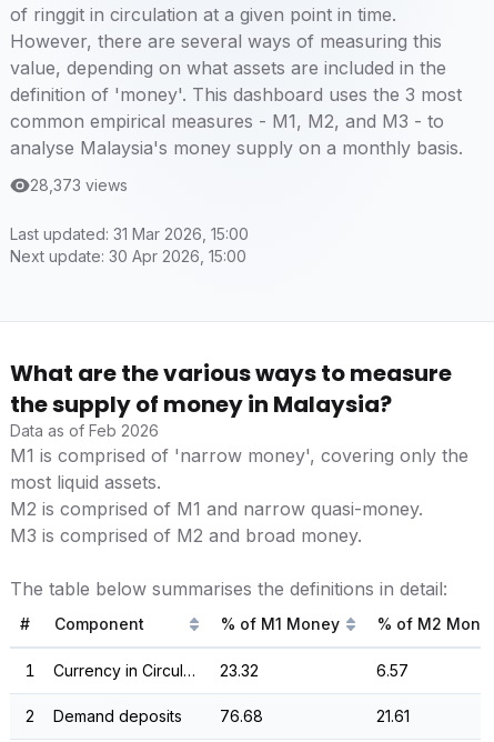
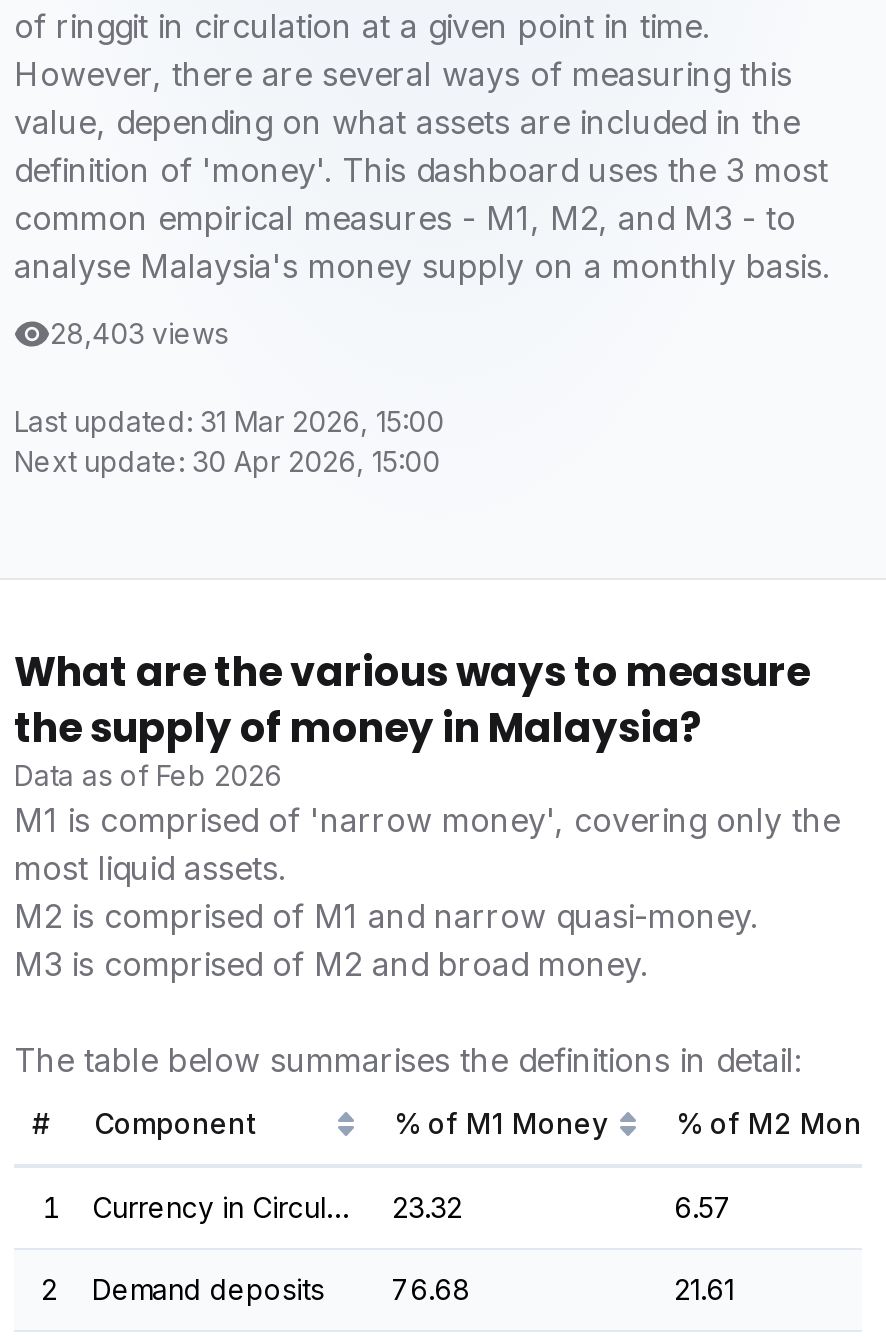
[30,176,128,194] 28,373 views -> [50,316,228,350] 28,403 views

